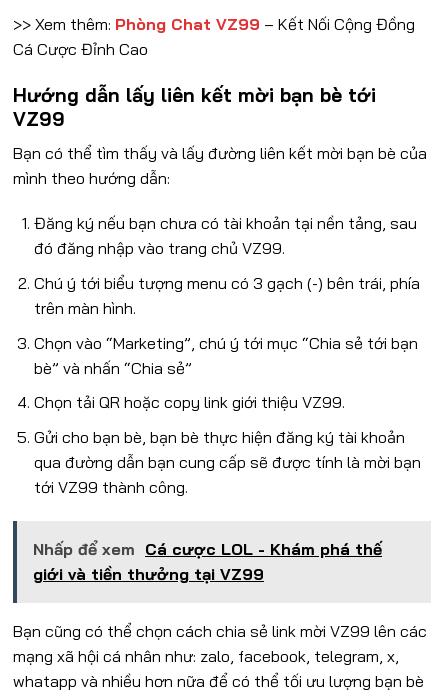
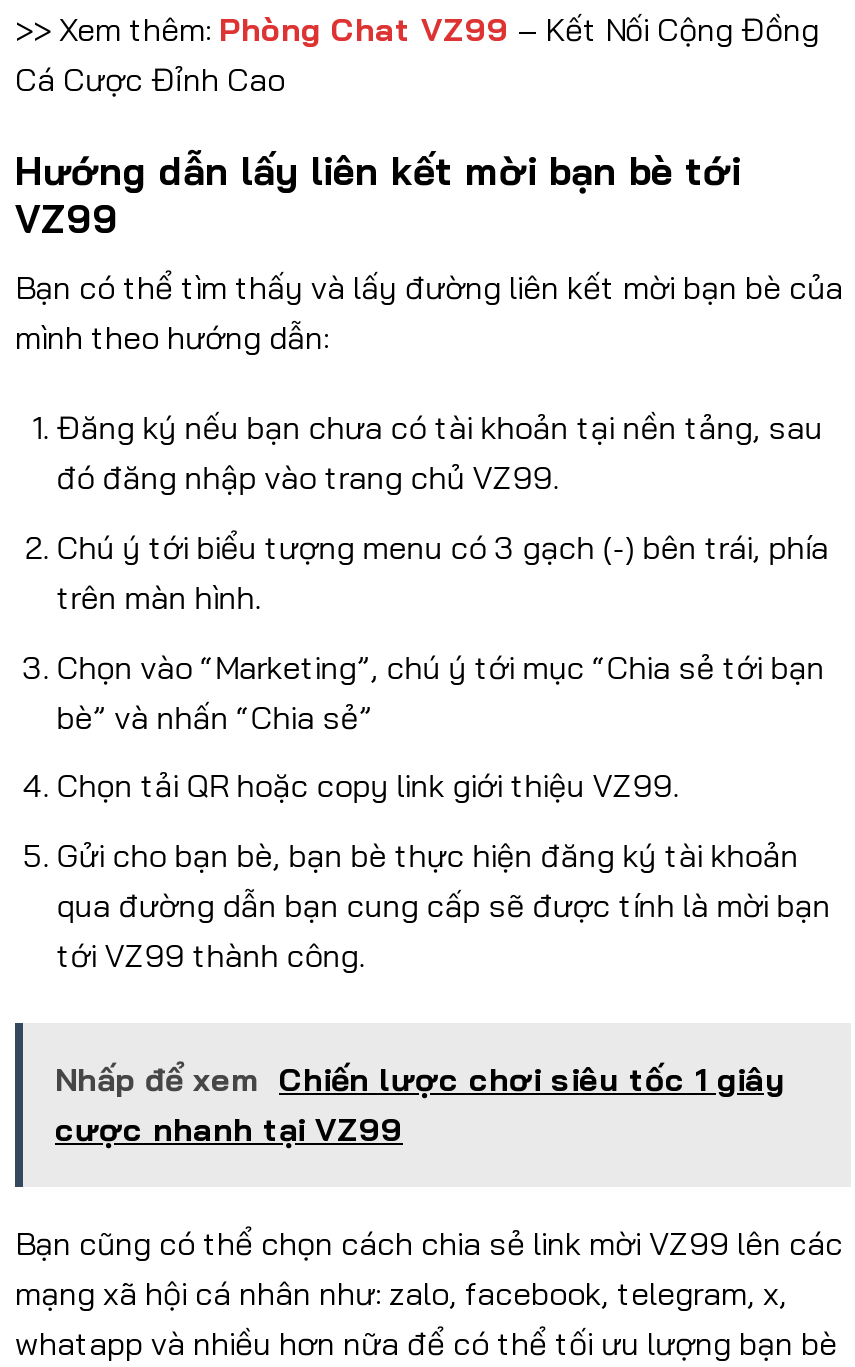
[33,538,382,583] Nhấp để xem Cá cược LOL - Khám phá thế | giới và tiền thưởng tại VZ99 -> [55,1058,785,1148] Nhấp để xem Chiến lược chơi siêu tốc 1 giây | cược nhanh tại VZ99

